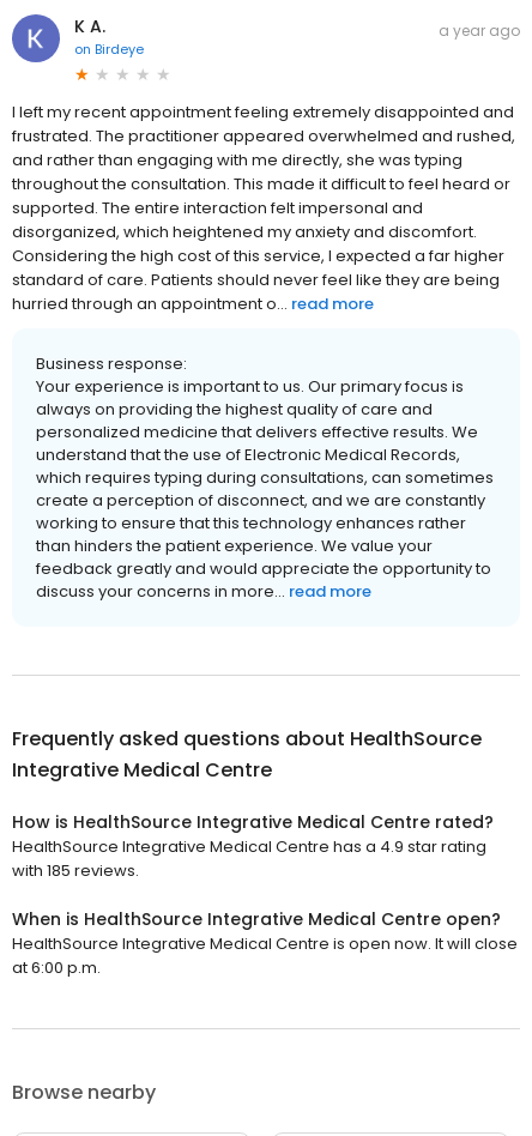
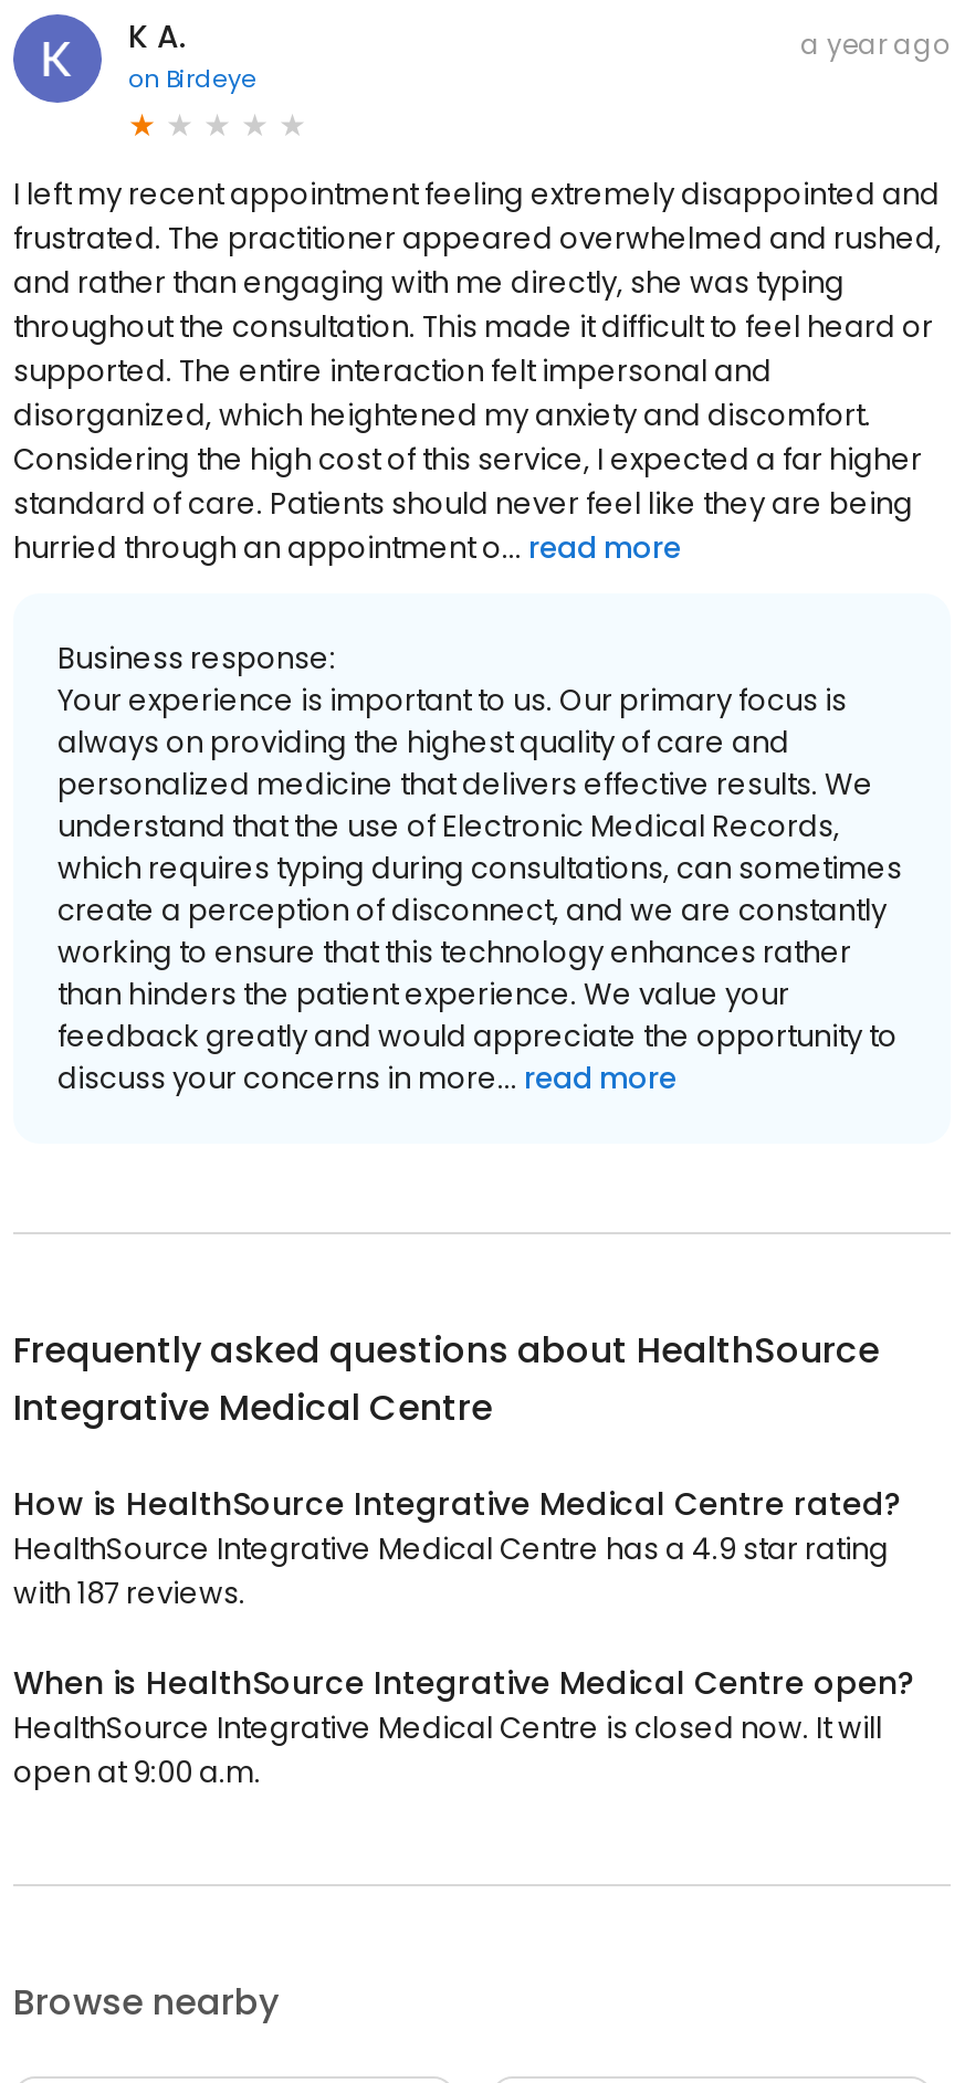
[12,859,139,882] with 185 reviews. -> [13,1572,245,1614] with 187 reviews.
[12,932,518,979] HealthSource Integrative Medical Centre is open now. It will close | at 6:00 p.m. -> [13,1707,882,1793] HealthSource Integrative Medical Centre is closed now. It will | open at 9:00 a.m.

